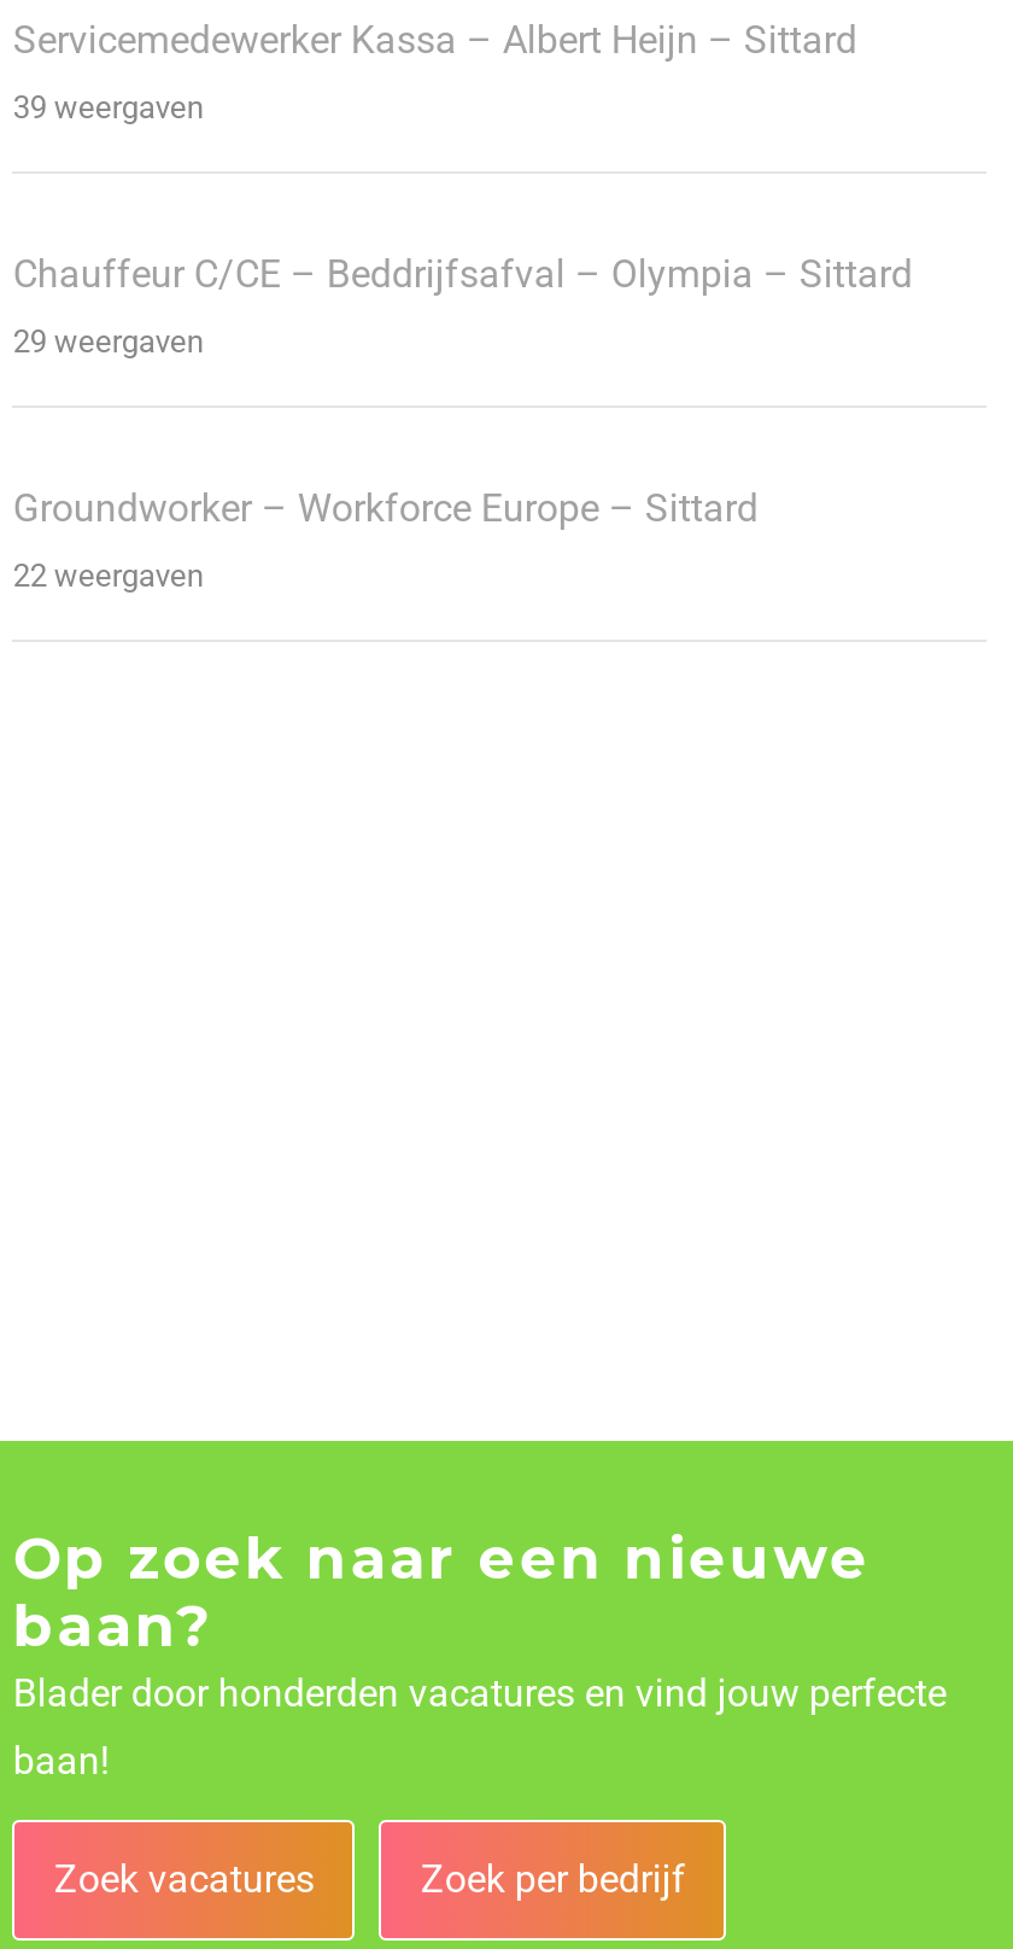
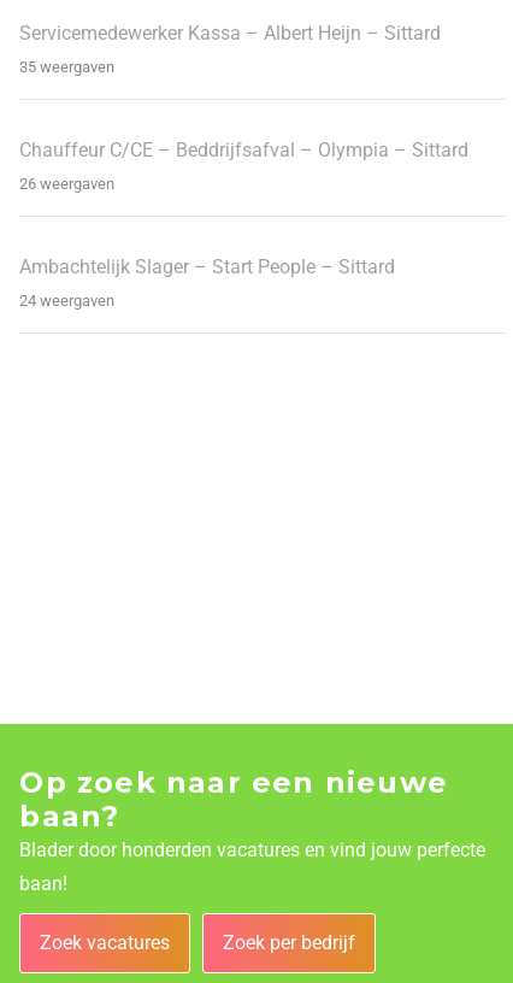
[13,89,204,125] 39 weergaven -> [20,58,115,76] 35 weergaven
[13,323,204,359] 29 weergaven -> [20,175,115,193] 26 weergaven
[13,485,758,531] Groundworker – Workforce Europe – Sittard -> [20,256,395,279] Ambachtelijk Slager – Start People – Sittard
[13,557,204,594] 22 weergaven -> [20,292,115,310] 24 weergaven

